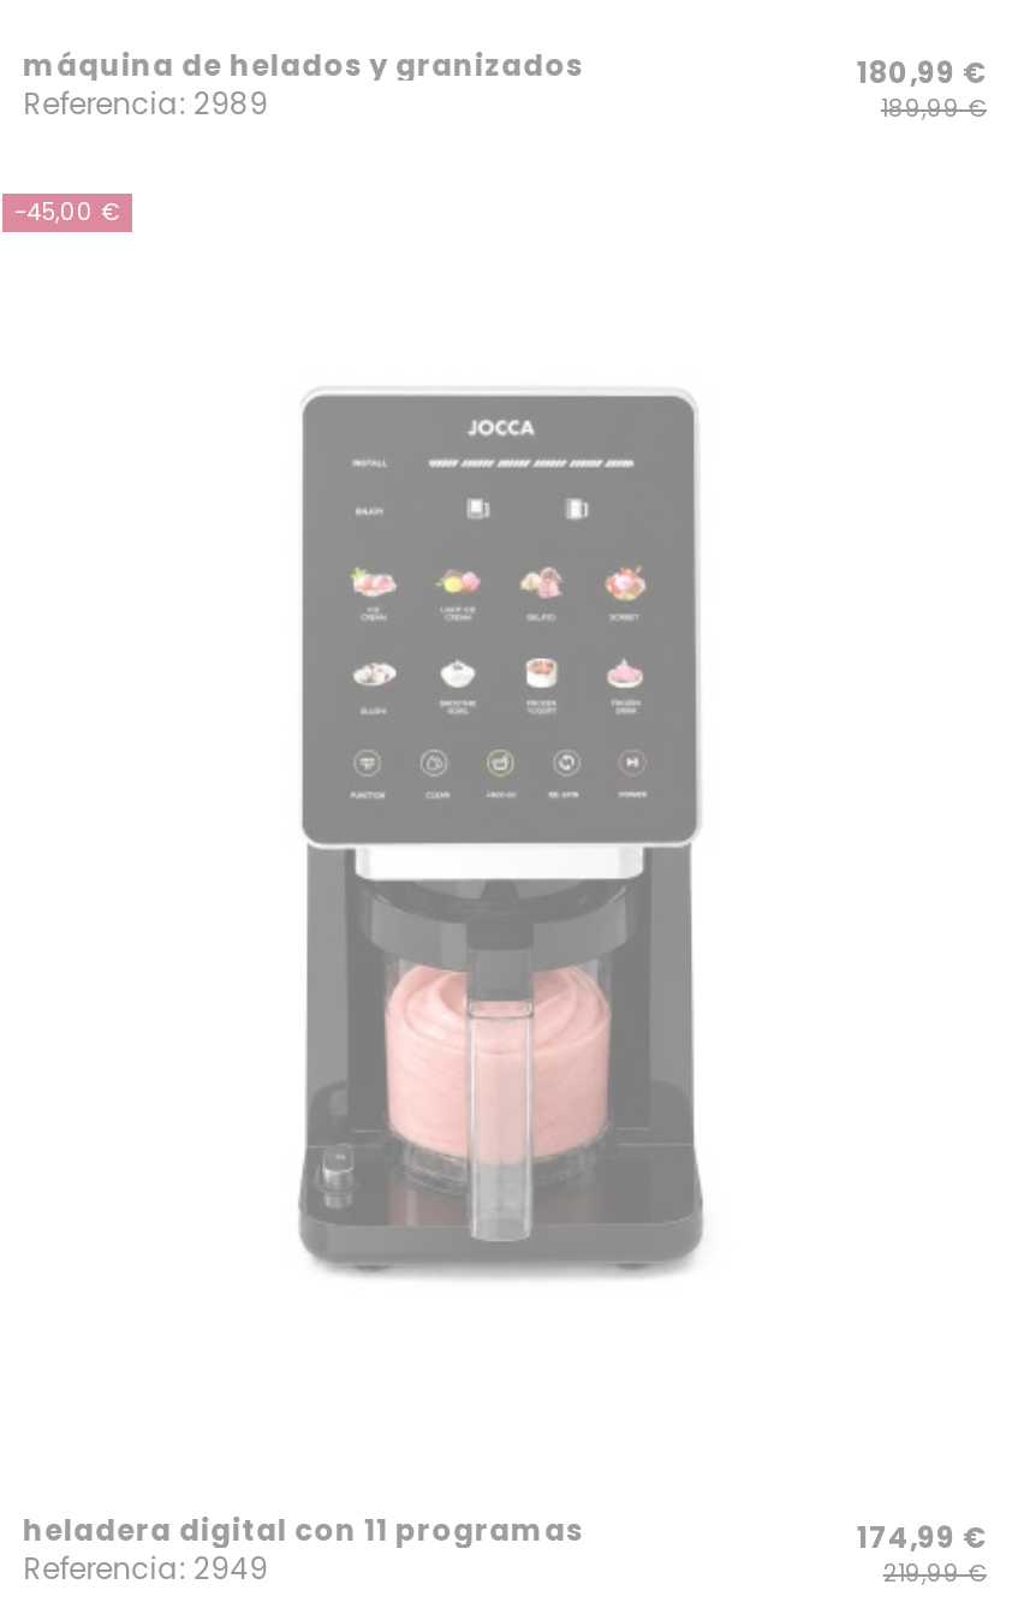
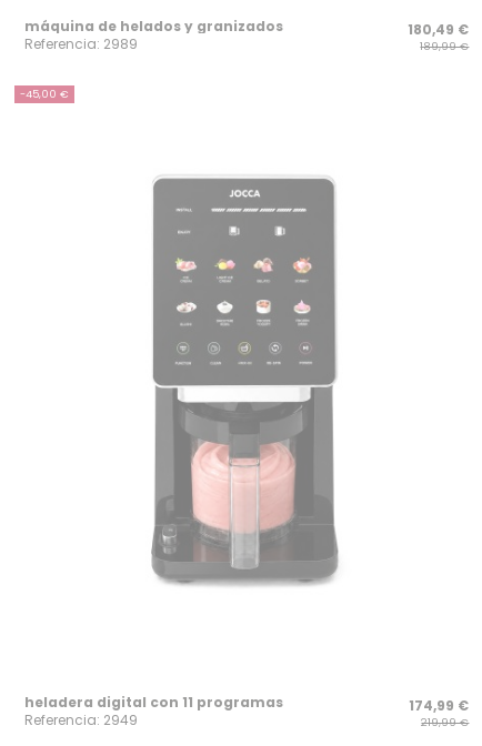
[857,51,987,92] 180,99 € -> [408,20,469,39] 180,49 €

